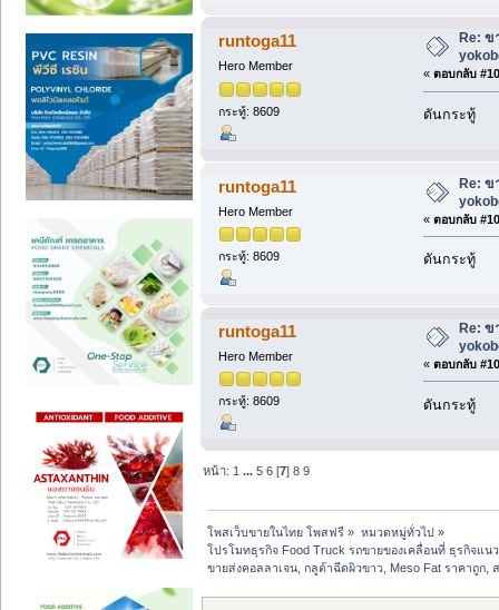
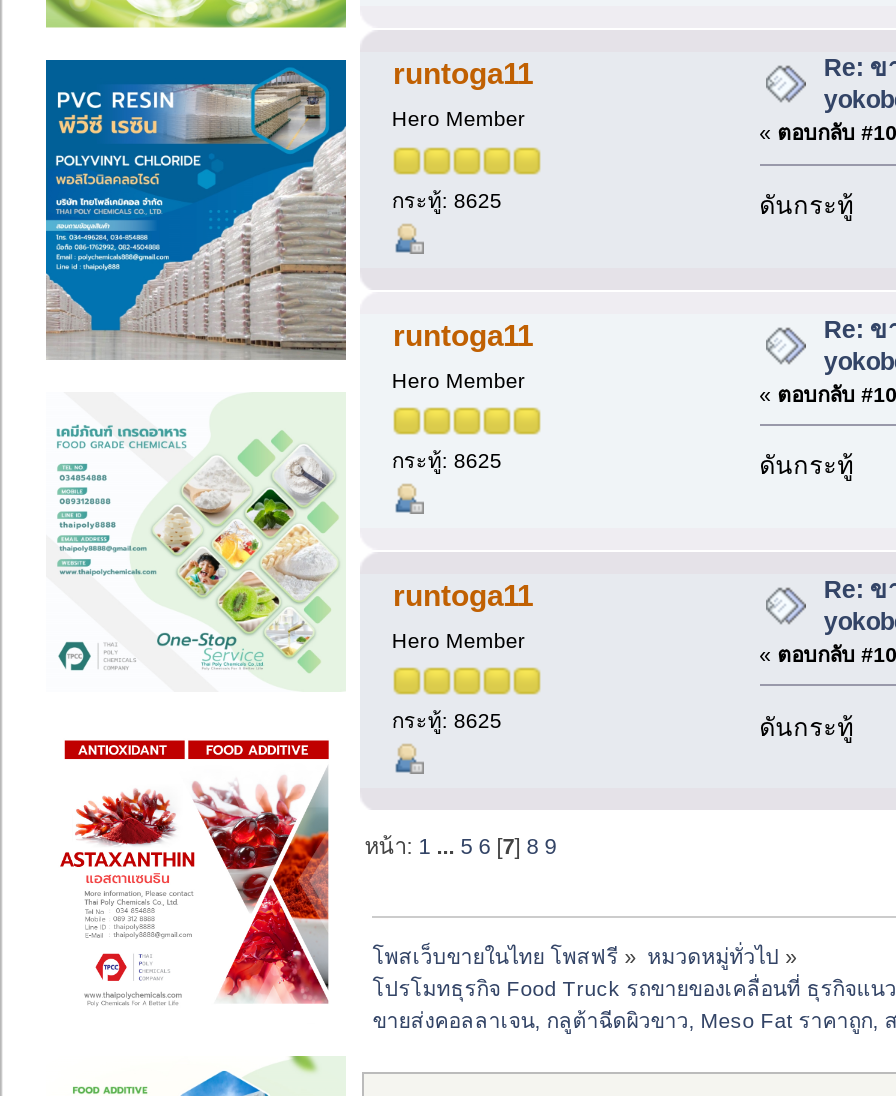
[218,104,279,118] กระทู้: 8609 -> [392,187,502,211] กระทู้: 8625
[218,249,279,262] กระทู้: 8609 -> [392,448,502,472] กระทู้: 8625
[218,394,279,407] กระทู้: 8609 -> [392,708,502,732] กระทู้: 8625

